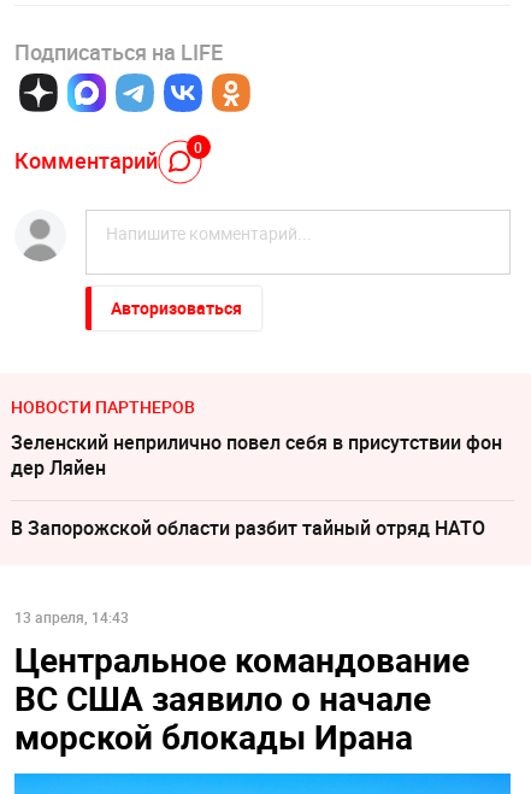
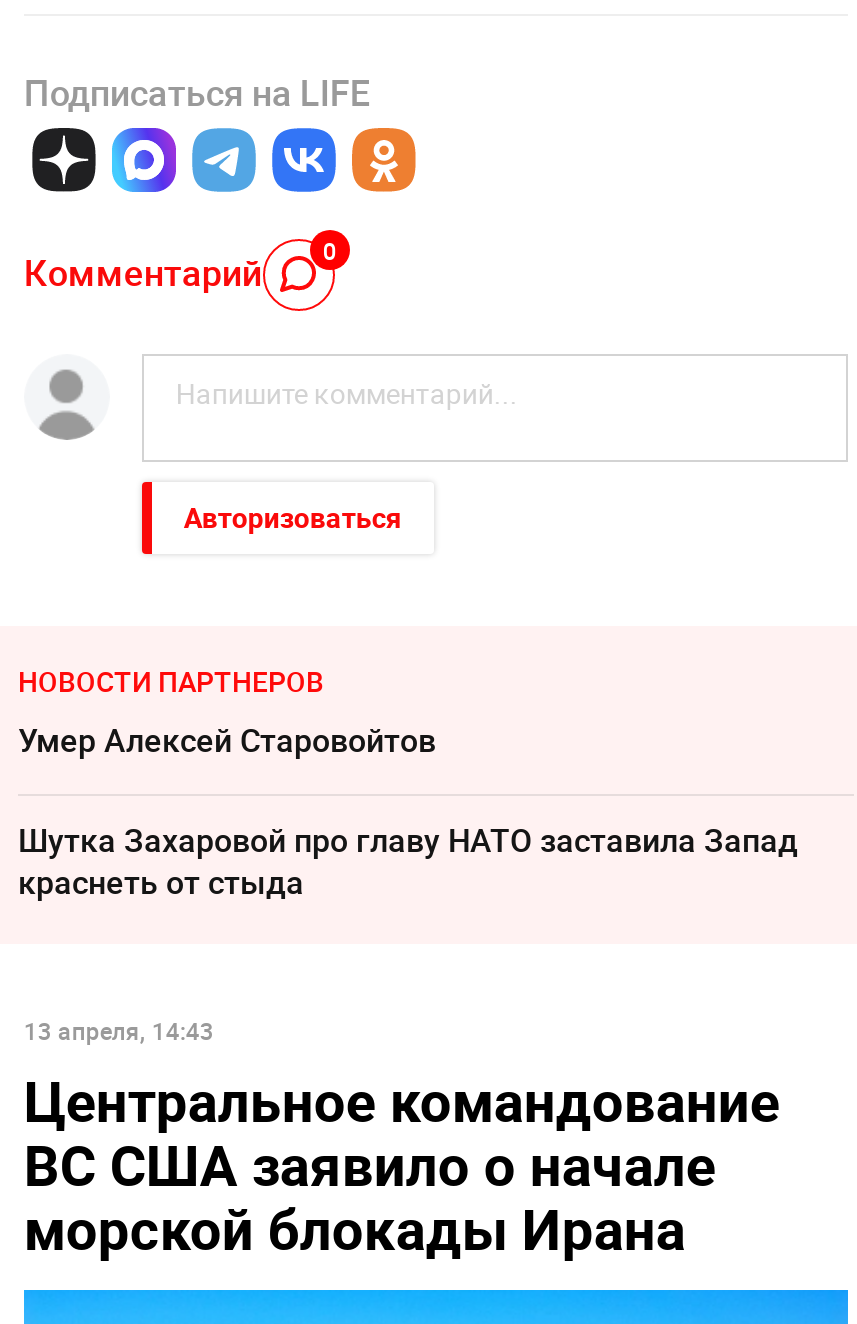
[11,429,502,481] Зеленский неприлично повел cебя в присутствии фон | дер Ляйен -> [18,719,436,763] Умер Алексeй Старовойтов
[11,515,485,541] В Запорожской области разбит тайный отряд НАТО -> [18,819,798,905] Шутка Захаровой про главу НАТО заставила Запад | краснеть от стыда

